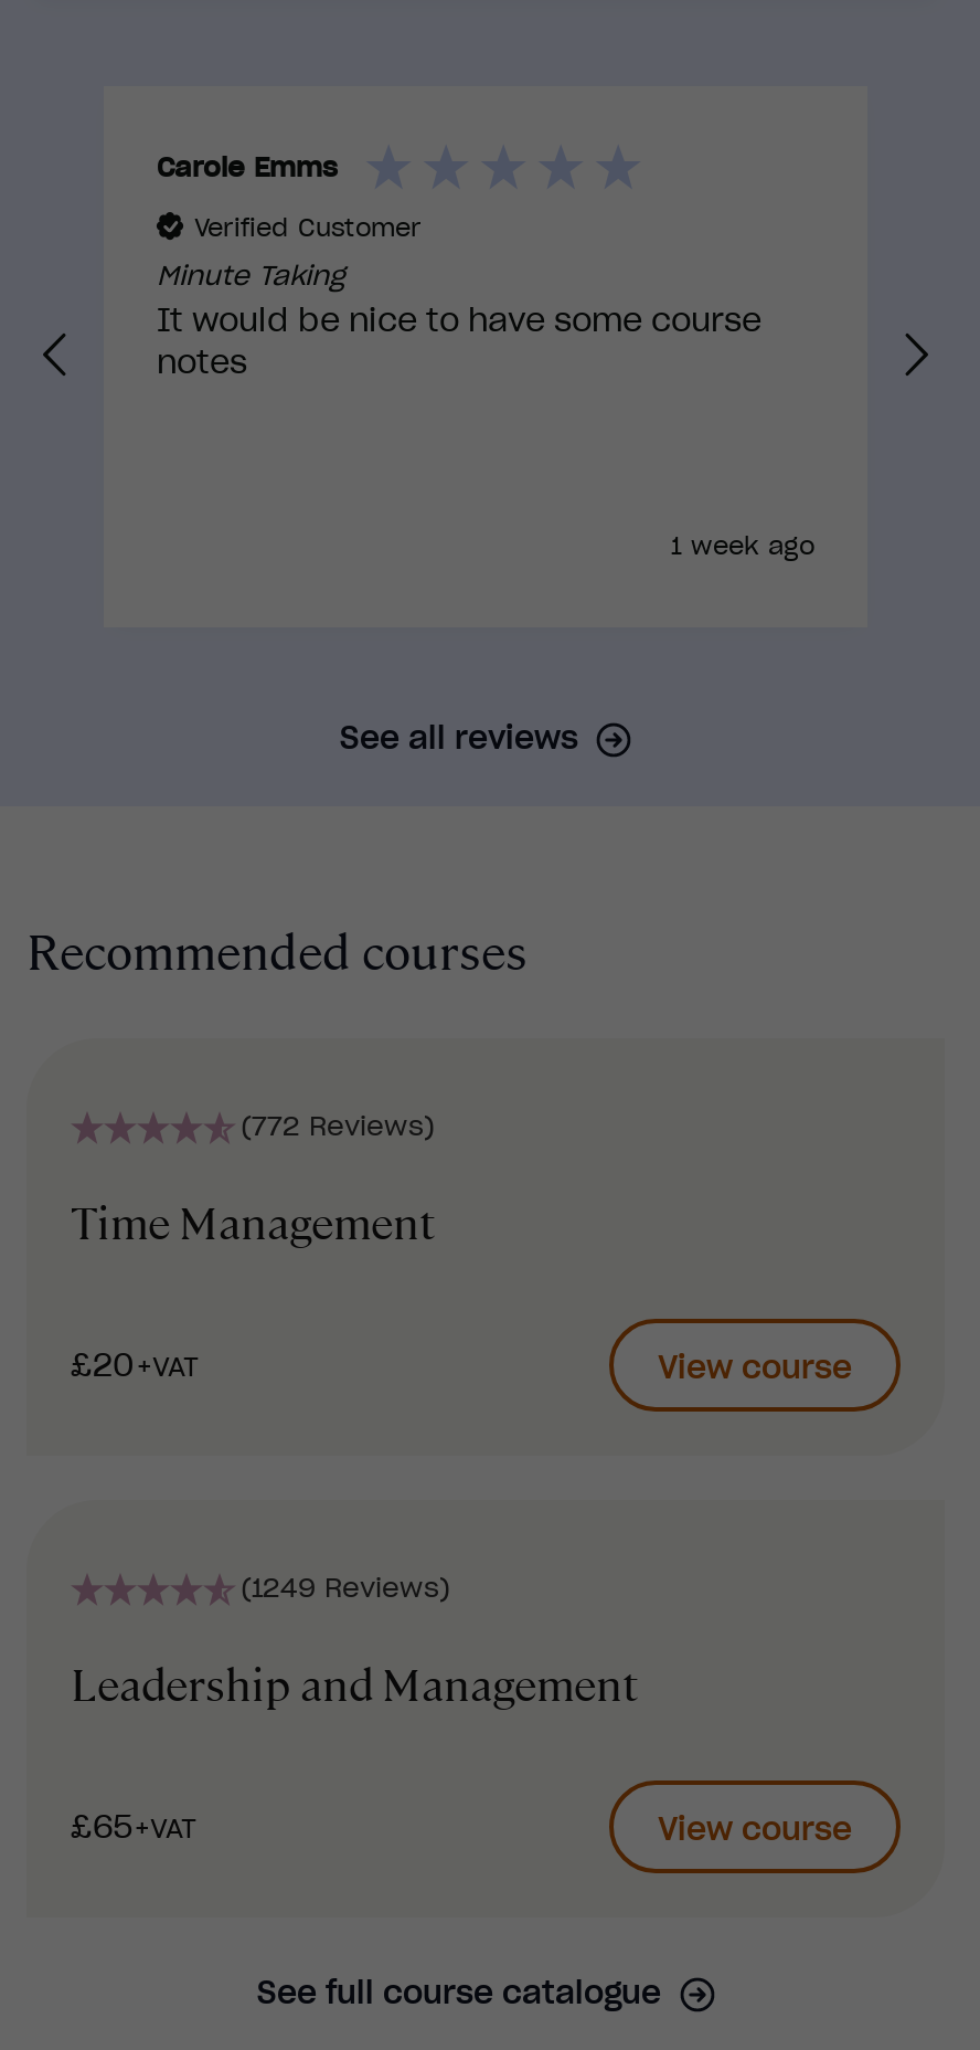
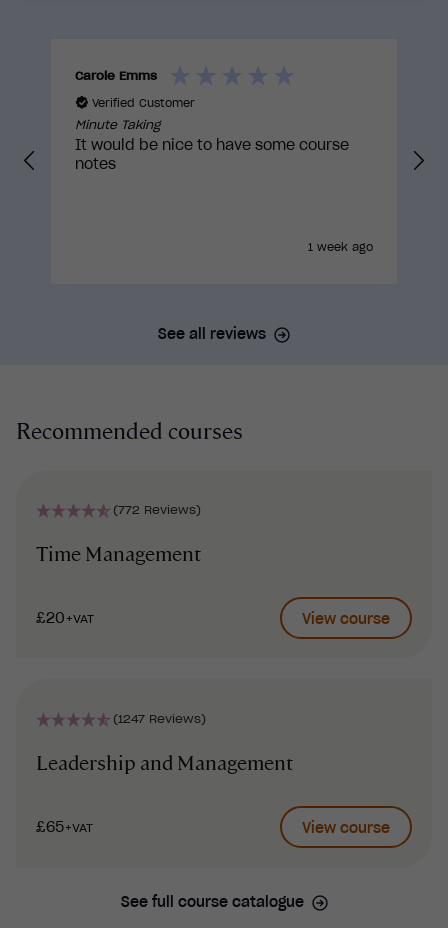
[241,1571,450,1604] (1249 Reviews) -> [113,711,206,726] (1247 Reviews)

